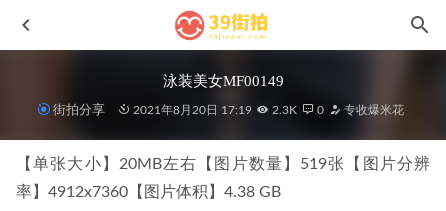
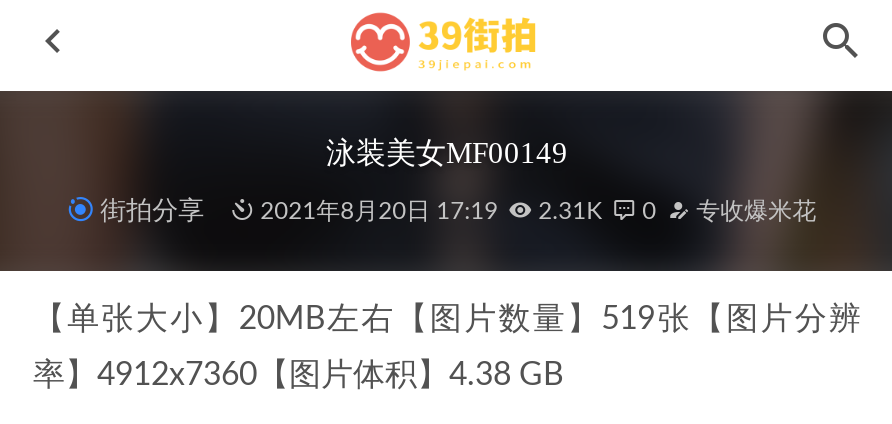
[130,103,404,115] 2021年8月20日 17:19 2.3K 0 专收爆米花 -> [254,198,816,222] 2021年8月20日 17:19 2.31K 0 专收爆米花

